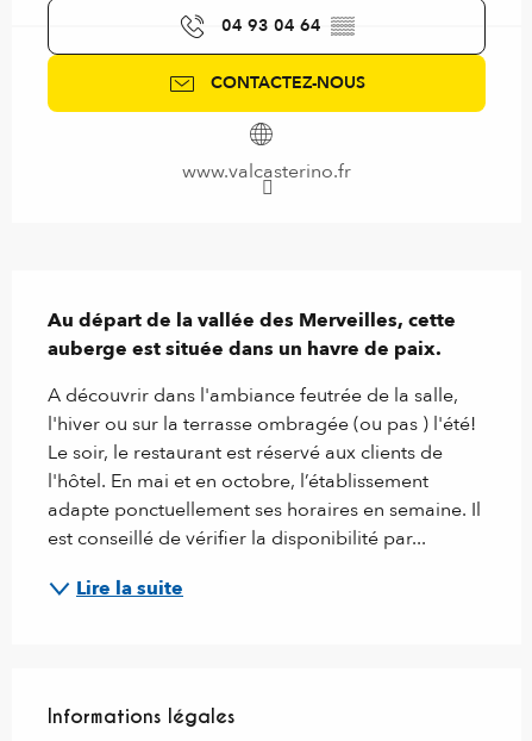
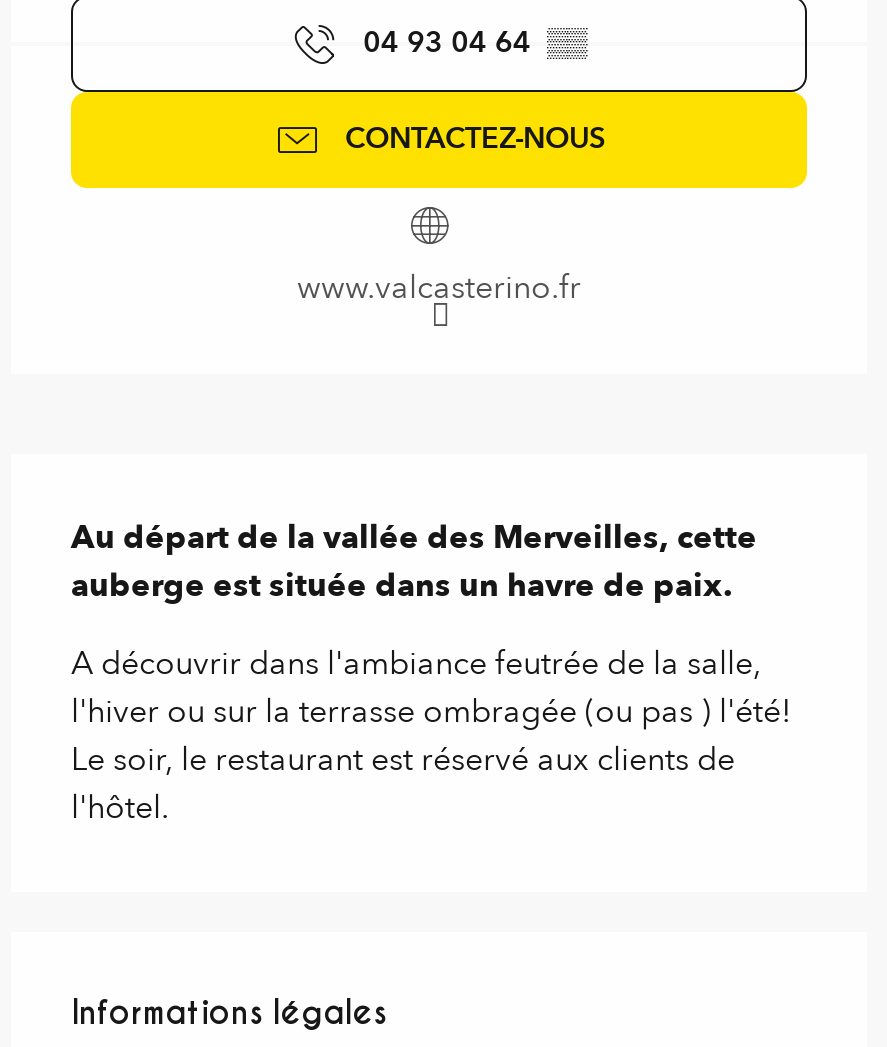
[48,468,481,601] l'hôtel. En mai et en octobre, l’établissement | adapte ponctuellement ses horaires en semaine. Il | est conseillé de vérifier la disponibilité par... | Lire la suite -> [71,785,169,829] l'hôtel.

